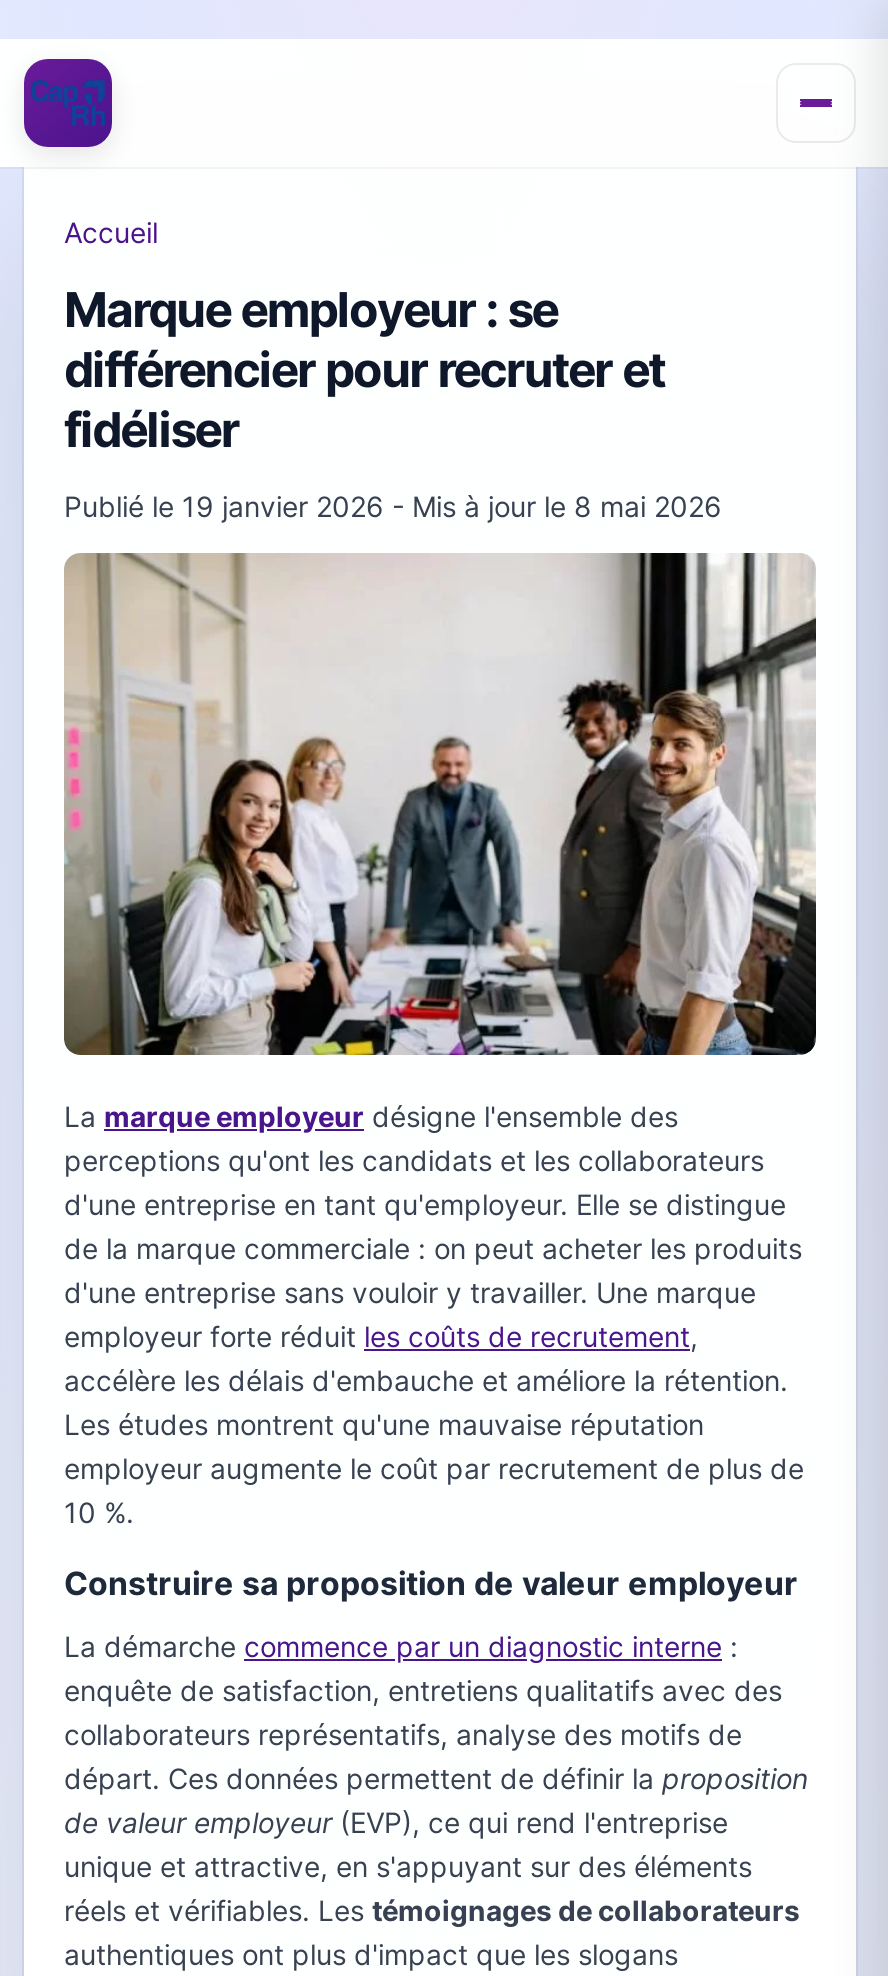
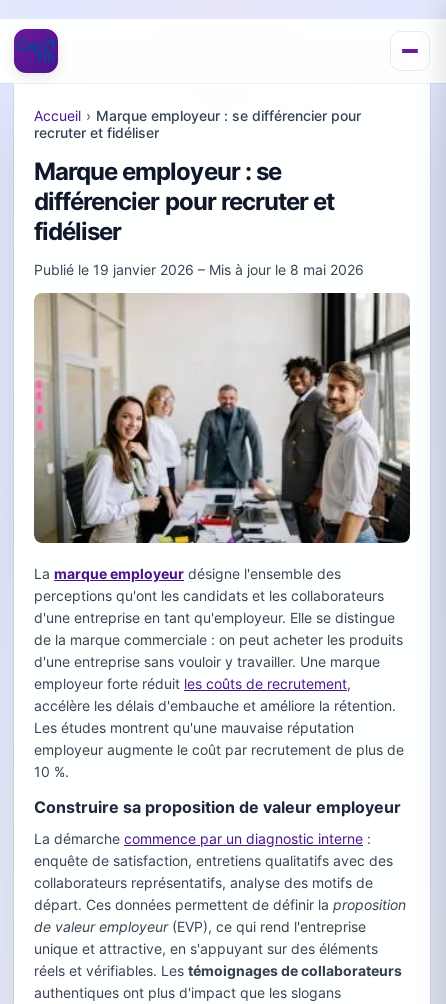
[64,215,158,249] Accueil -> [34,107,361,141] Accueil › Marque employeur : se différencier pour | recruter et fidéliser
[64,489,722,523] Publié le 19 janvier 2026 - Mis à jour le 8 mai 2026 -> [34,261,364,278] Publié le 19 janvier 2026 – Mis à jour le 8 mai 2026

